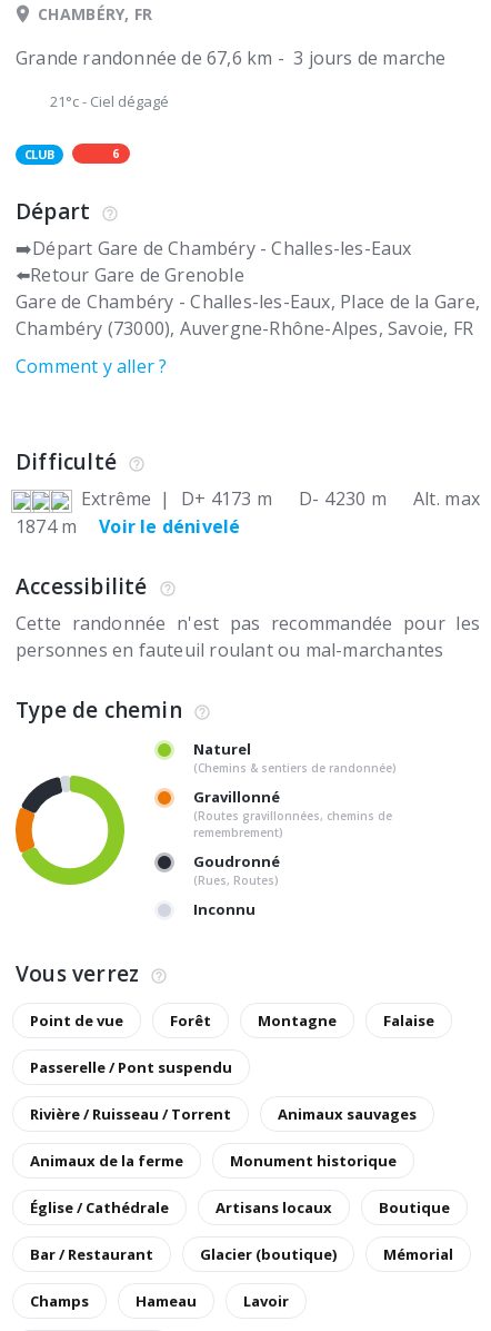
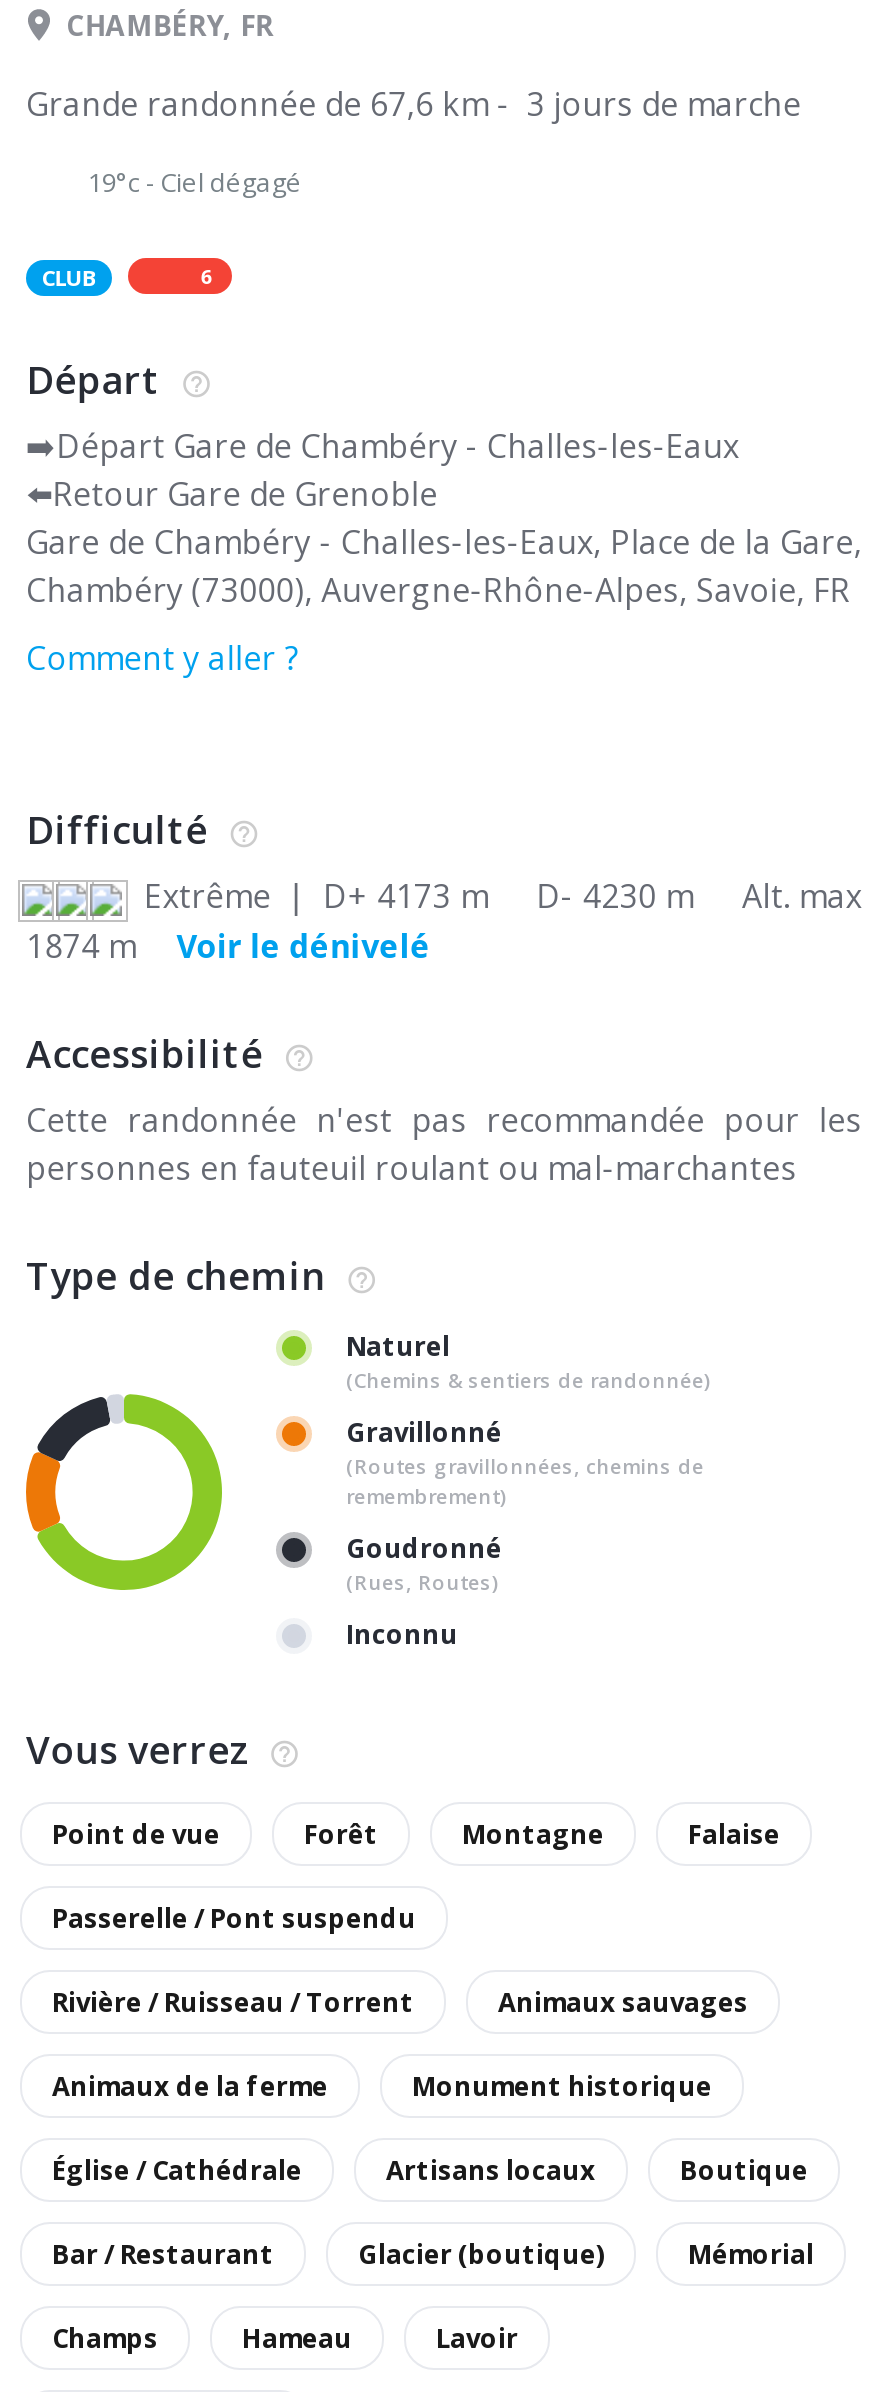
[50,92,169,112] 21°c - Ciel dégagé -> [88,165,302,201] 19°c - Ciel dégagé

